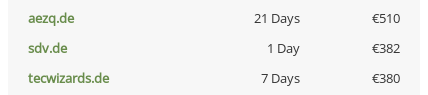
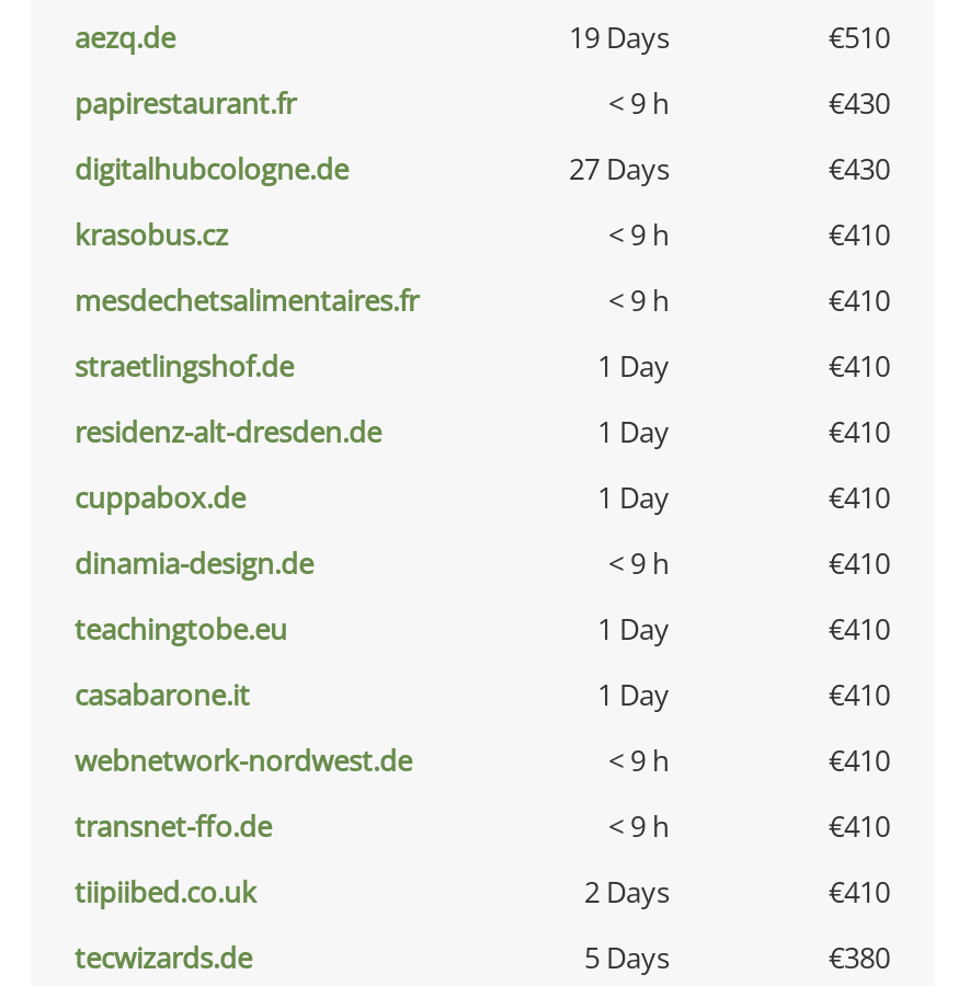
[253,8,299,26] 21 Days -> [569,16,670,56] 19 Days
[28,38,67,56] sdv.de -> [75,82,890,385] papirestaurant.fr | < 9 h | €430 | digitalhubcologne.de | 27 Days | €430 | krasobus.cz | < 9 h | €410 | mesdechetsalimentaires.fr | < 9 h | €410 | straetlingshof.de
[372,38,400,56] €382 -> [75,345,890,910] €410 | residenz-alt-dresden.de | 1 Day | €410 | cuppabox.de | 1 Day | €410 | dinamia-design.de | < 9 h | €410 | teachingtobe.eu | 1 Day | €410 | casabarone.it | 1 Day | €410 | webnetwork-nordwest.de | < 9 h | €410 | transnet-ffo.de | < 9 h | €410 | tiipiibed.co.uk | 2 Days | €410
[260,68,299,86] 7 Days -> [584,937,670,976] 5 Days

